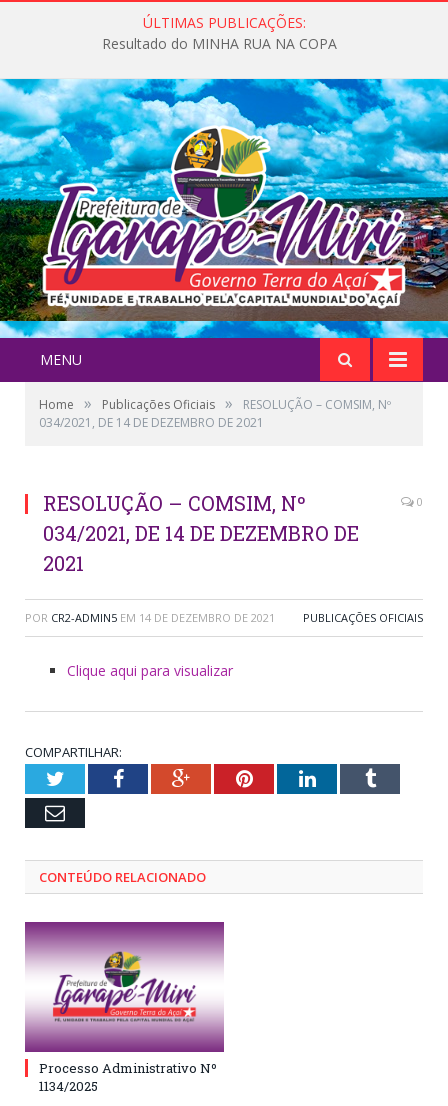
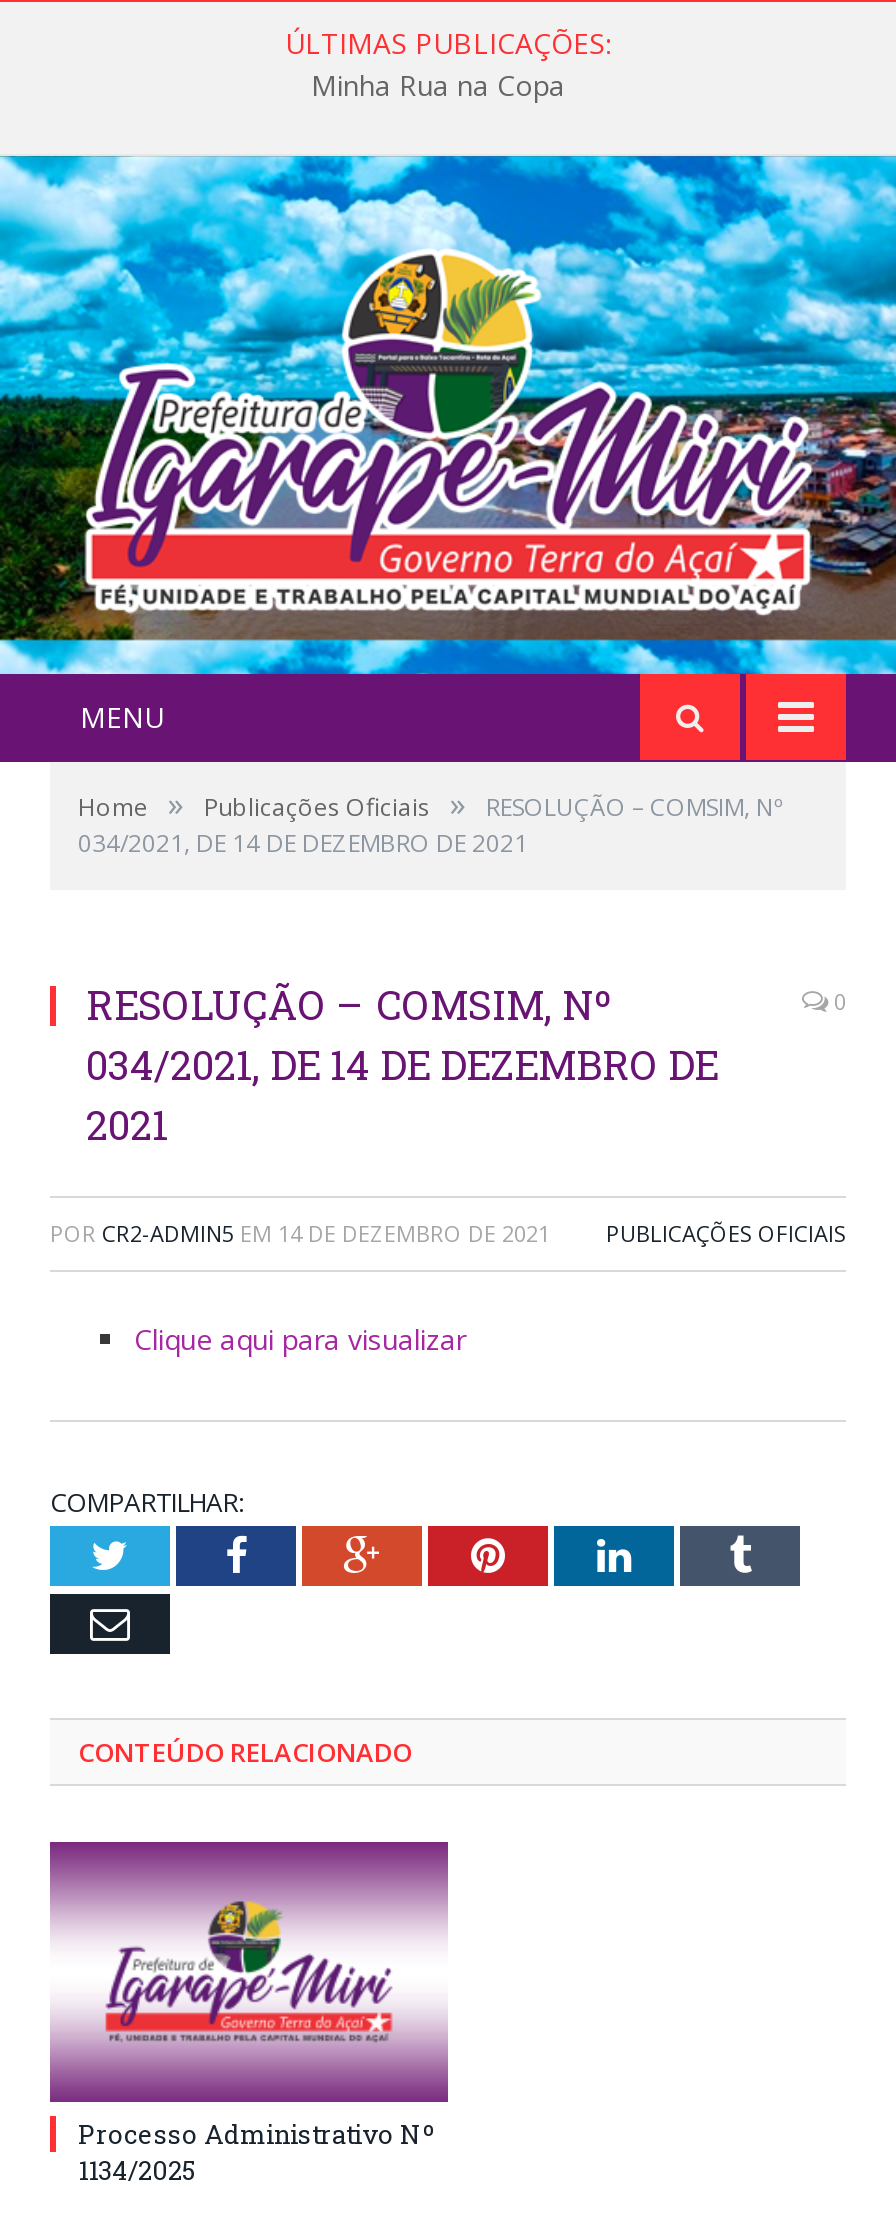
[101,34,336,53] Resultado do MINHA RUA NA COPA -> [311,66,565,104] Minha Rua na Copa

